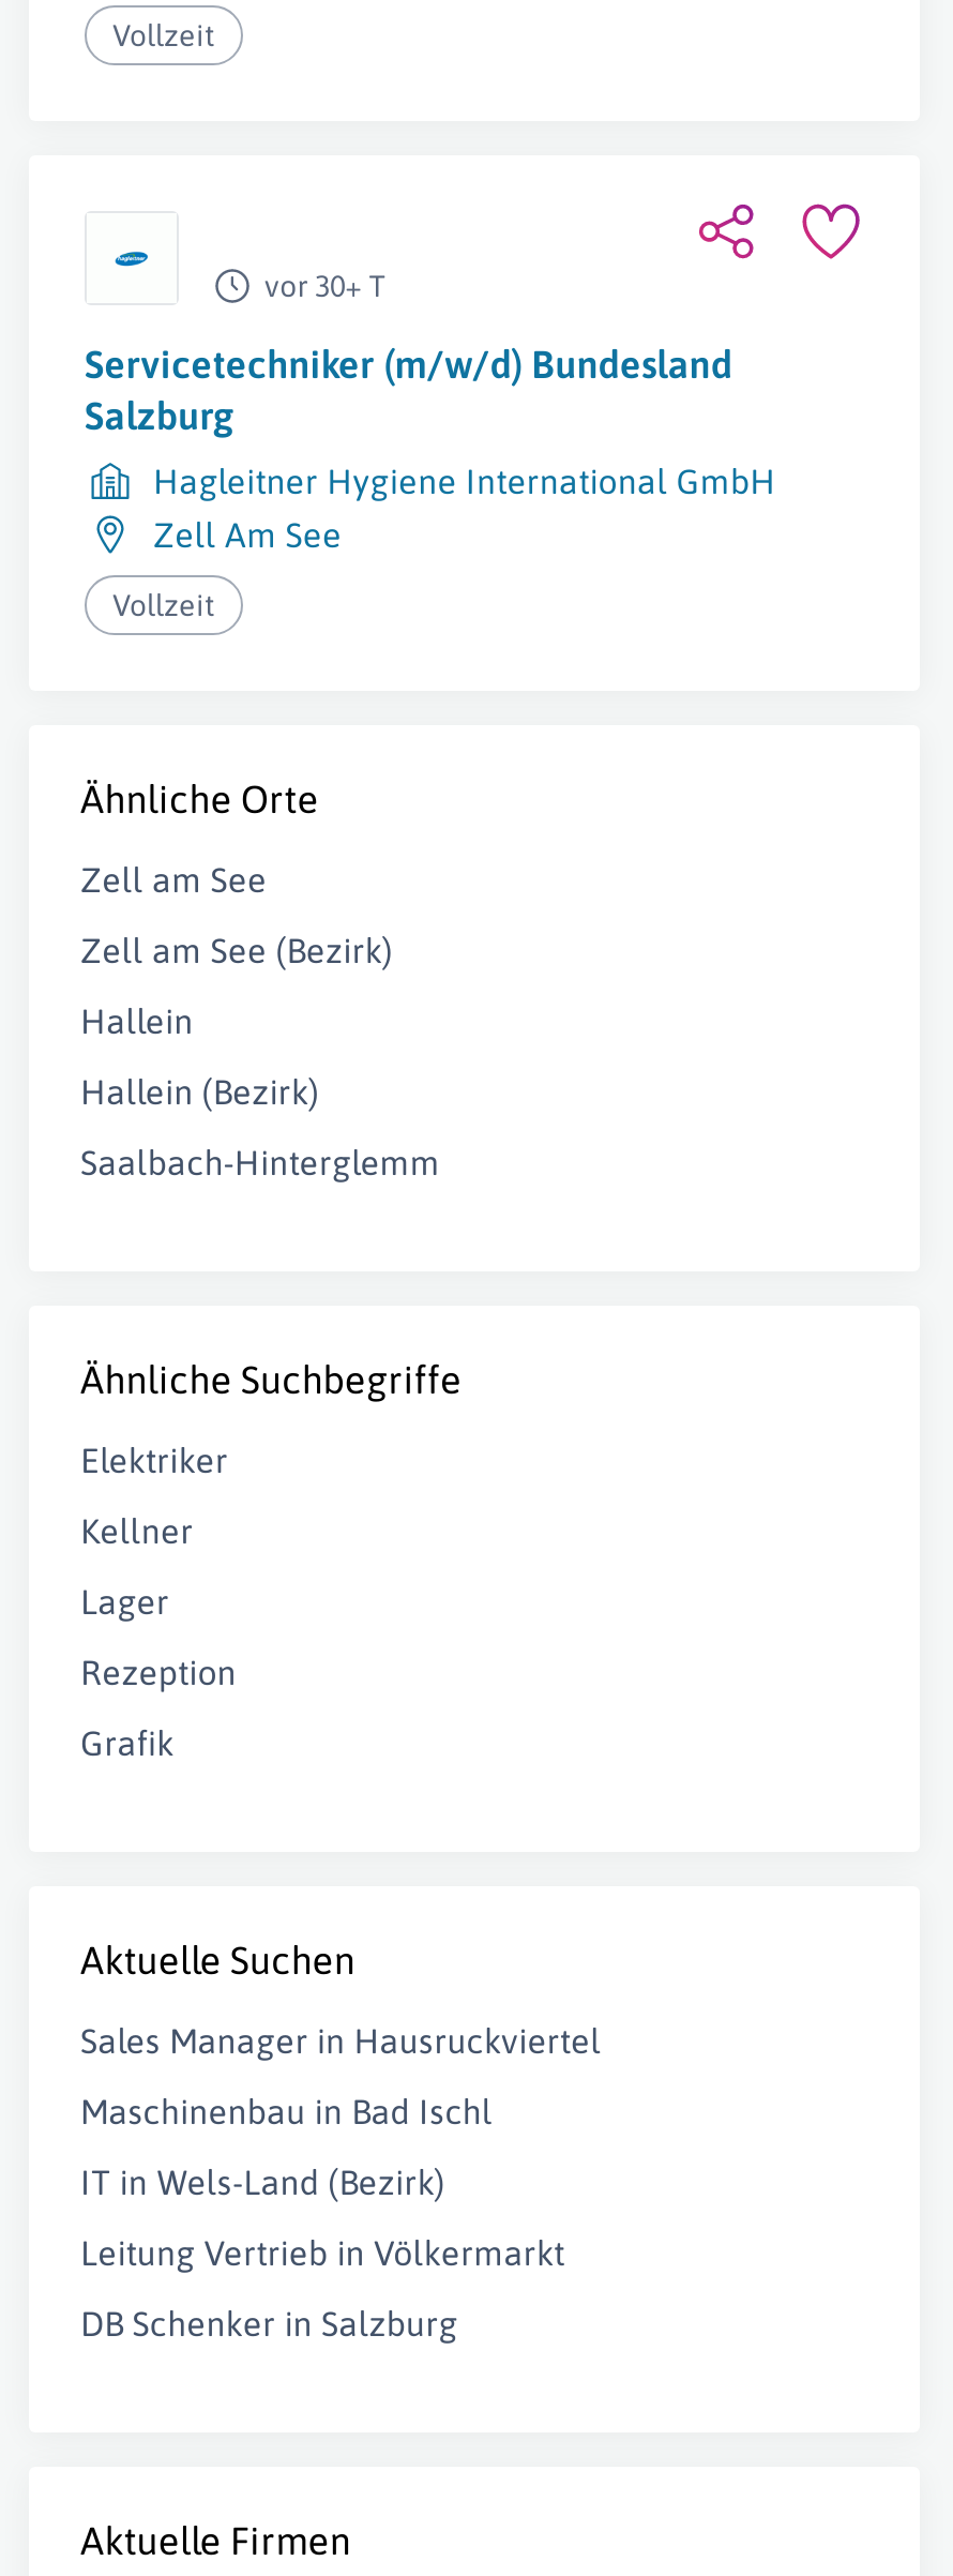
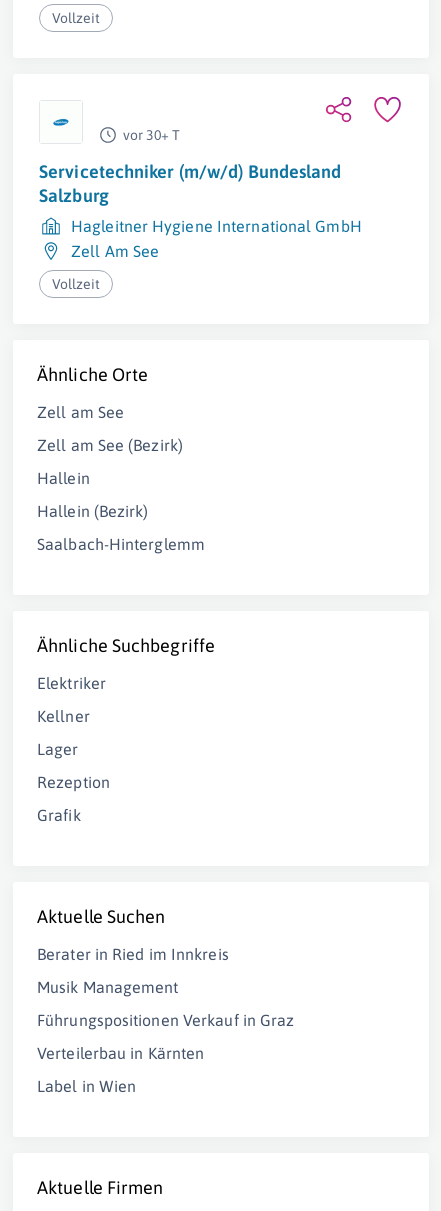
[80,2021,601,2060] Sales Manager in Hausruckviertel -> [37,945,229,963] Berater in Ried im Innkreis
[80,2092,493,2130] Maschinenbau in Bad Ischl -> [37,978,179,996] Musik Management
[80,2163,445,2201] IT in Wels-Land (Bezirk) -> [37,1011,294,1029] Führungspositionen Verkauf in Graz
[80,2233,565,2272] Leitung Vertrieb in Völkermarkt -> [37,1044,204,1062] Verteilerbau in Kärnten
[80,2304,458,2342] DB Schenker in Salzburg -> [37,1077,136,1095] Label in Wien

